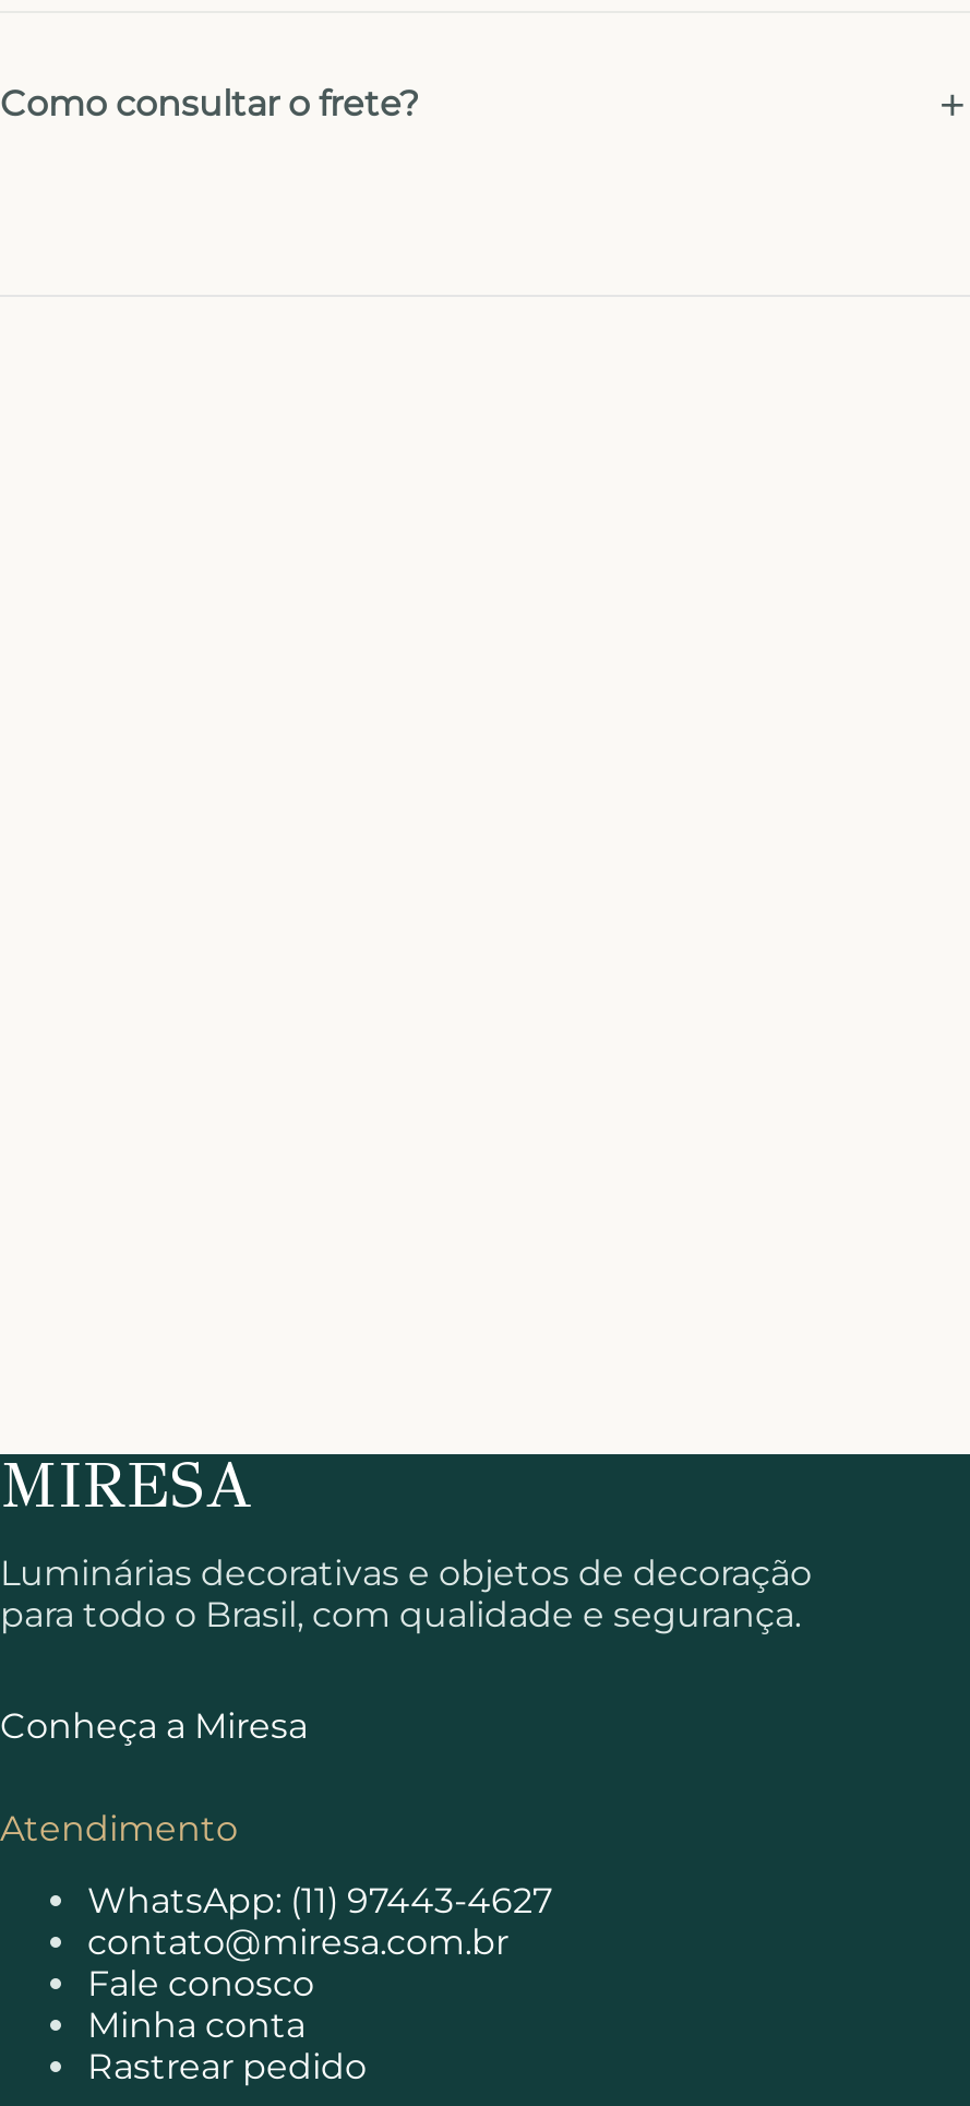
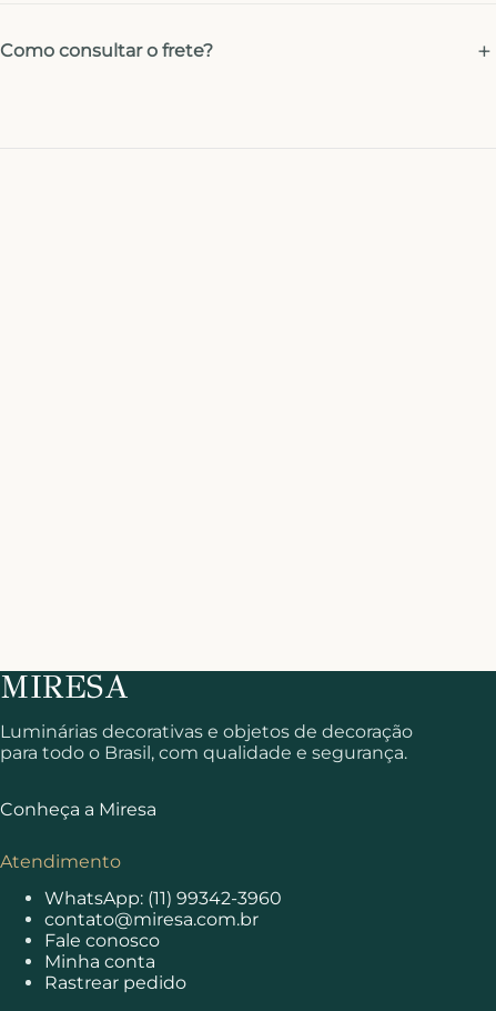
[87,1881,552,1922] WhatsApp: (11) 97443-4627 -> [44,888,282,909] WhatsApp: (11) 99342-3960

